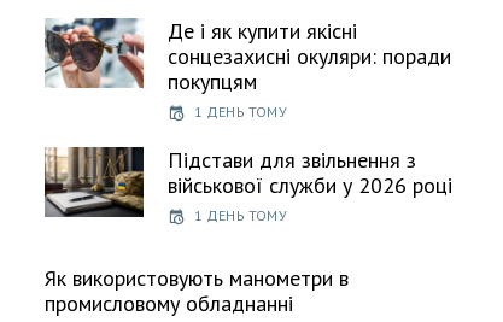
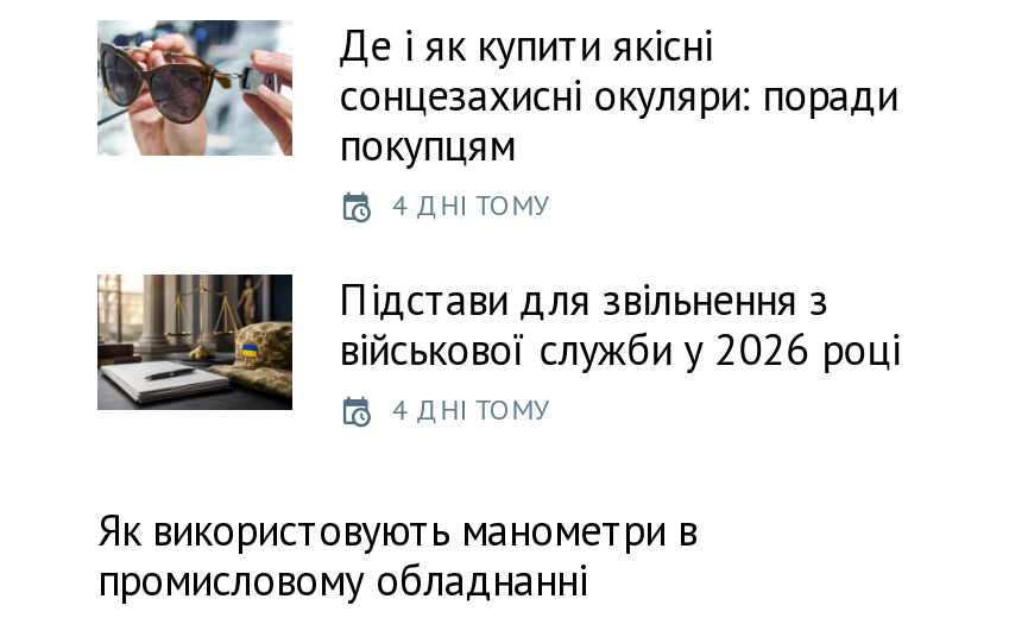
[194,103,287,121] 1 ДЕНЬ ТОМУ -> [392,186,550,222] 4 ДНІ ТОМУ
[194,207,287,225] 1 ДЕНЬ ТОМУ -> [392,391,550,426] 4 ДНІ ТОМУ

